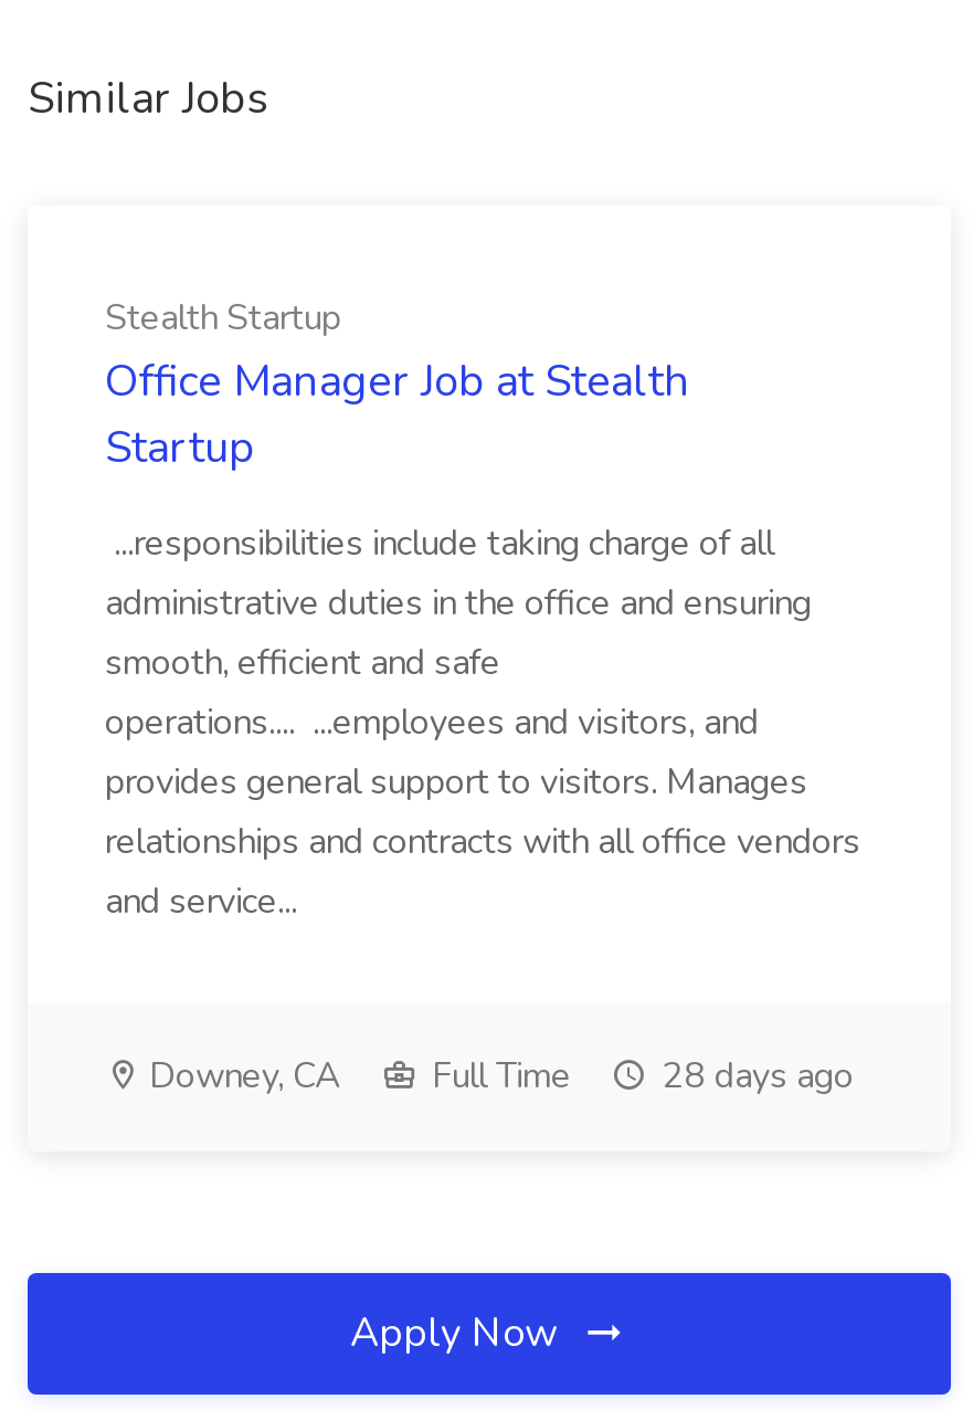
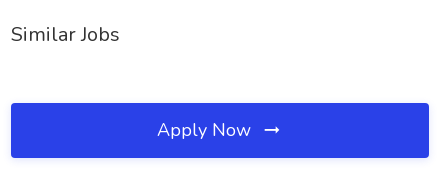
[105,294,860,926] Stealth Startup | Office Manager Job at Stealth | Startup | ...responsibilities include taking charge of all | administrative duties in the office and ensuring | smooth, efficient and safe | operations.... ...employees and visitors, and | provides general support to visitors. Manages | relationships and contracts with all office vendors | and service... -> none
[140,1052,854,1101] Downey, CA | Full Time | 28 days ago -> none

